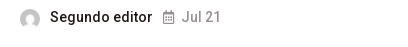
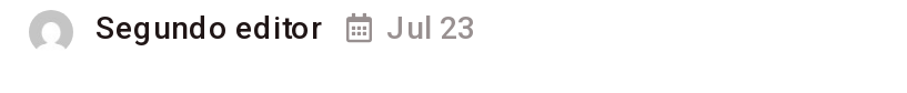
[50,9,221,25] Segundo editor Jul 21 -> [95,11,475,46] Segundo editor Jul 23

